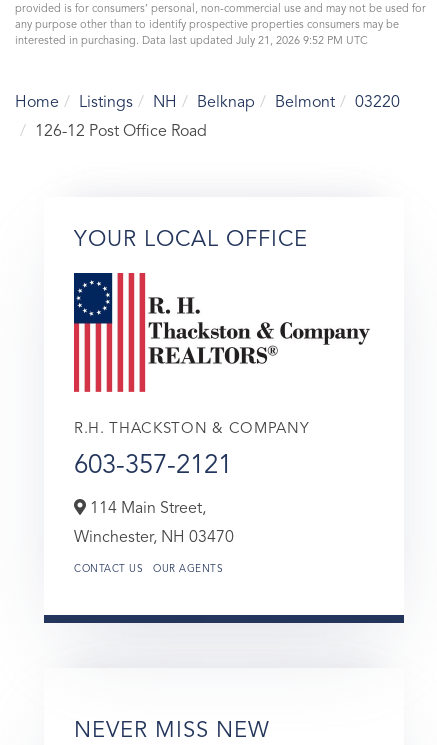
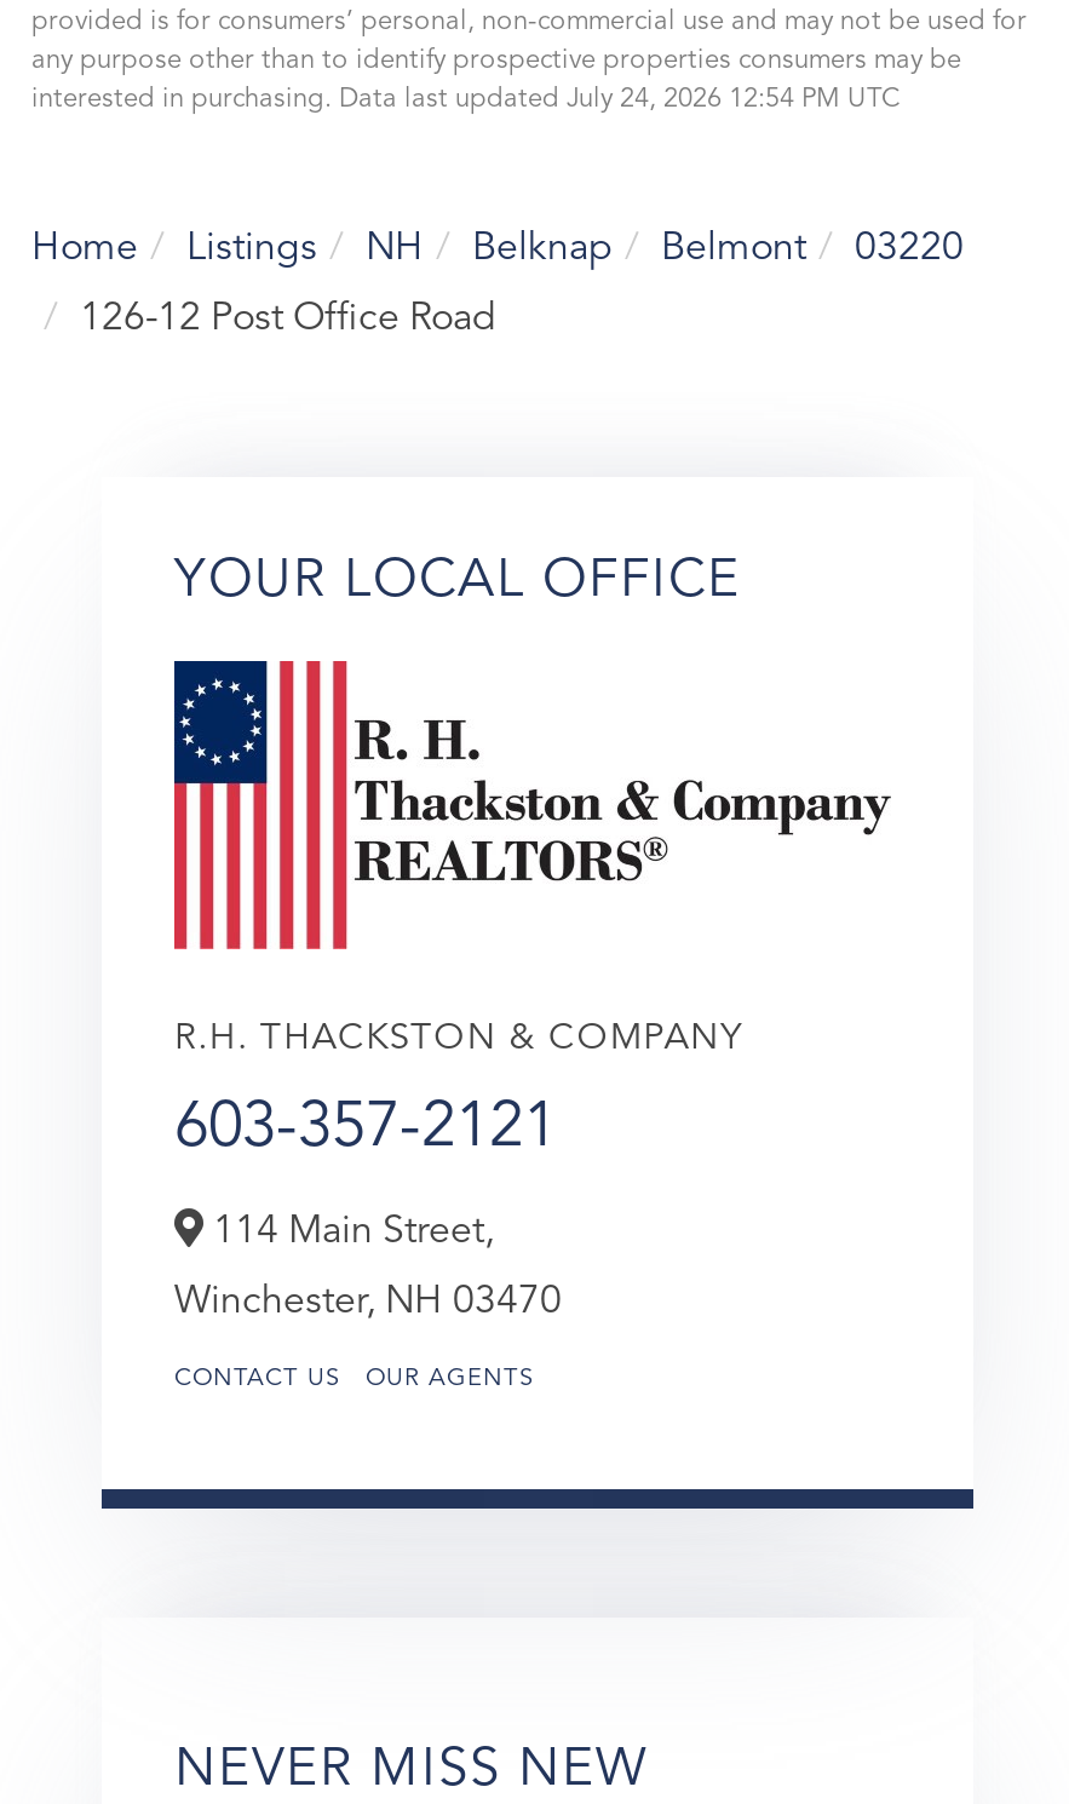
[15,36,368,47] interested in purchasing. Data last updated July 21, 2026 9:52 PM UTC -> [31,86,901,113] interested in purchasing. Data last updated July 24, 2026 12:54 PM UTC

